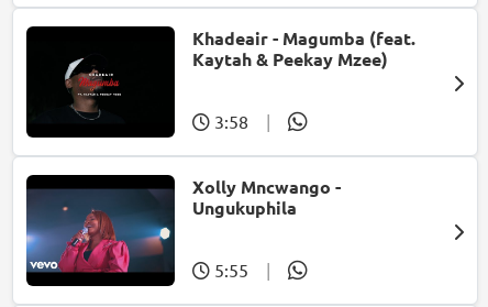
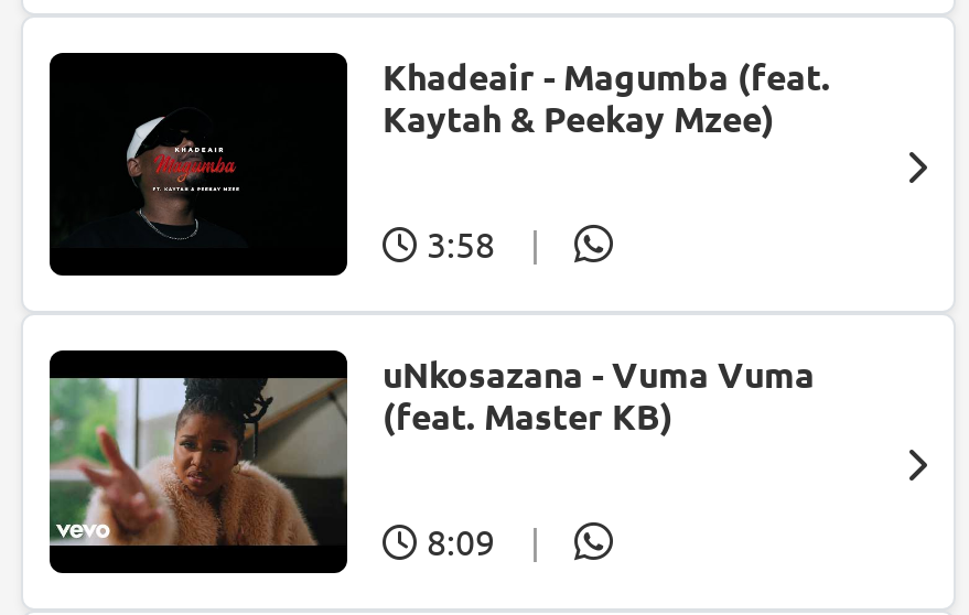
[25,175,341,273] [image] | Xolly Mncwango - | Ungukuphila -> [47,350,815,547] [image] | uNkosazana - Vuma Vuma | (feat. Master KB)
[214,258,248,280] 5:55 -> [427,518,495,562] 8:09

